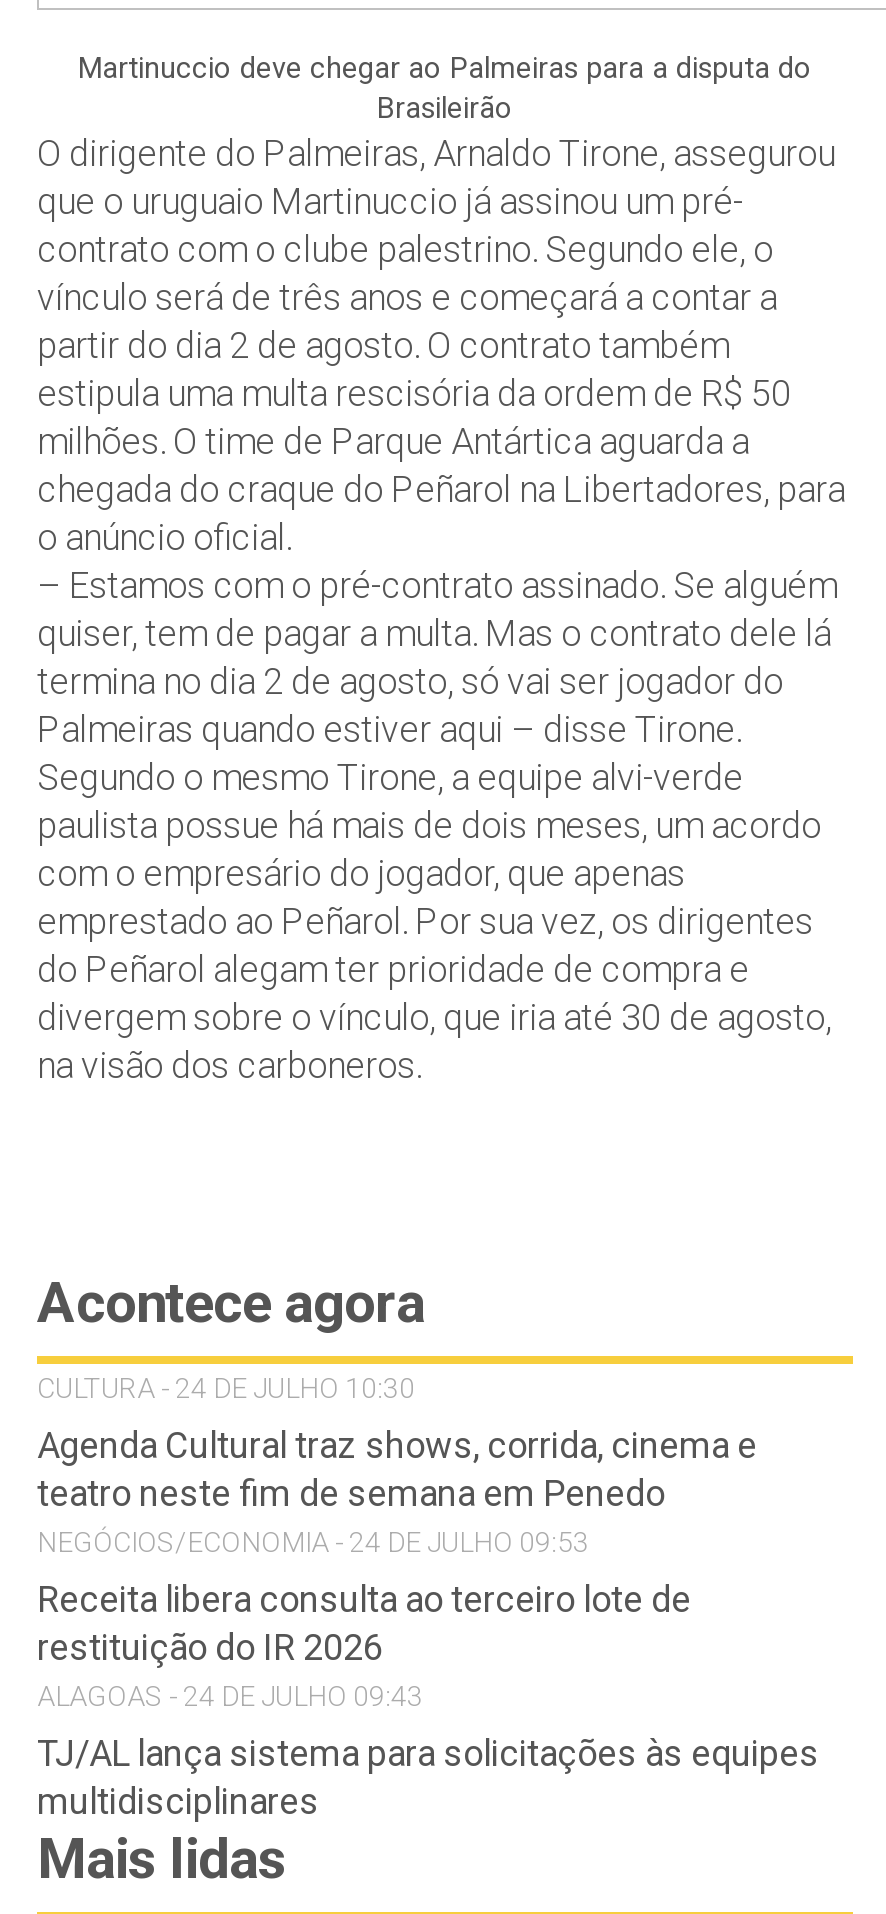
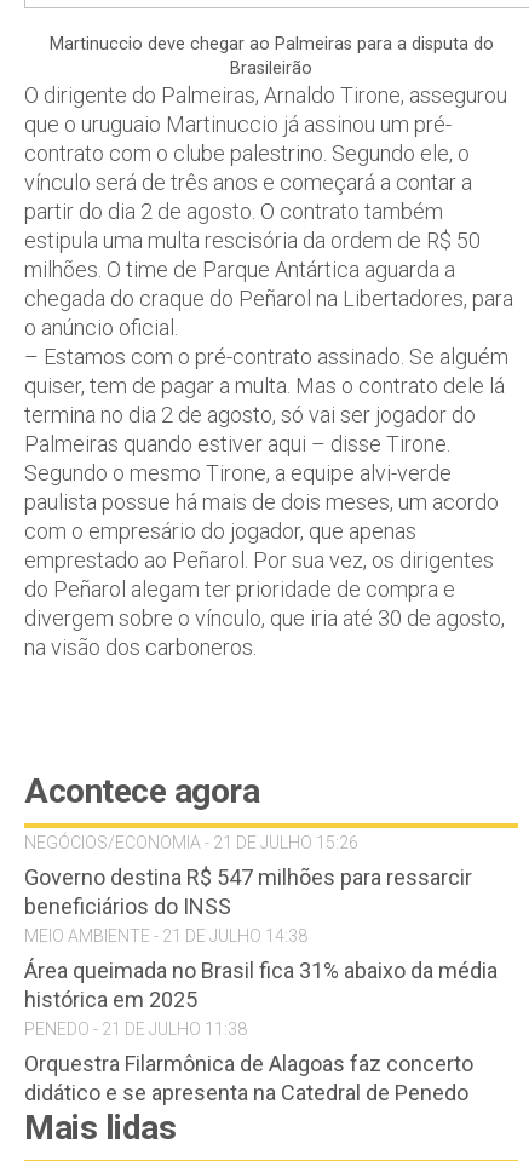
[37,1372,415,1404] CULTURA - 24 DE JULHO 10:30 -> [24,833,358,852] NEGÓCIOS/ECONOMIA - 21 DE JULHO 15:26
[37,1424,757,1558] Agenda Cultural traz shows, corrida, cinema e | teatro neste fim de semana em Penedo | NEGÓCIOS/ECONOMIA - 24 DE JULHO 09:53 -> [24,864,472,946] Governo destina R$ 547 milhões para ressarcir | beneficiários do INSS | MEIO AMBIENTE - 21 DE JULHO 14:38
[37,1578,691,1712] Receita libera consulta ao terceiro lote de | restituição do IR 2026 | ALAGOAS - 24 DE JULHO 09:43 -> [24,958,498,1039] Área queimada no Brasil fica 31% abaixo da média | histórica em 2025 | PENEDO - 21 DE JULHO 11:38
[37,1732,819,1822] TJ/AL lança sistema para solicitações às equipes | multidisciplinares -> [24,1051,473,1105] Orquestra Filarmônica de Alagoas faz concerto | didático e se apresenta na Catedral de Penedo

